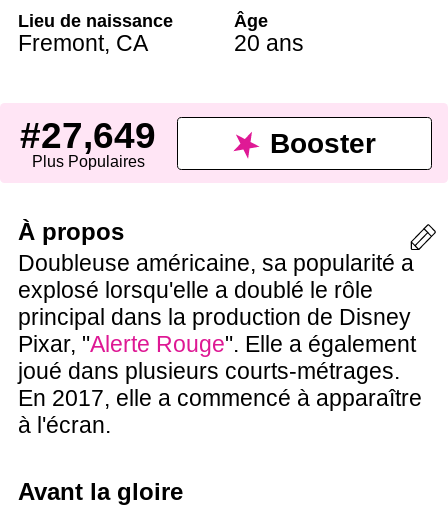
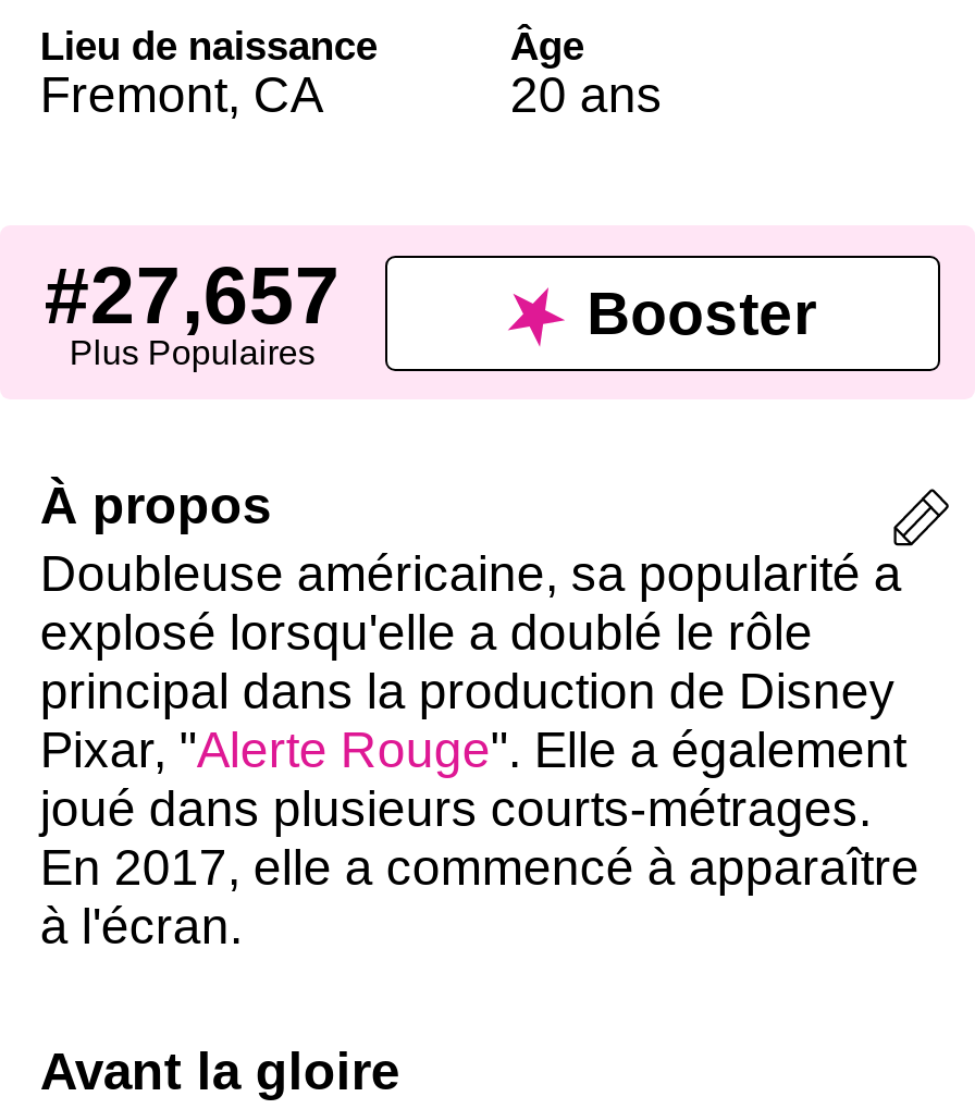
[20,114,156,155] #27,649 -> [44,250,340,340] #27,657

